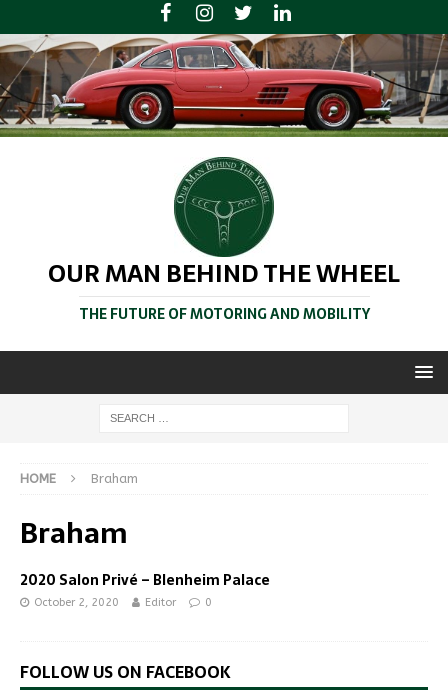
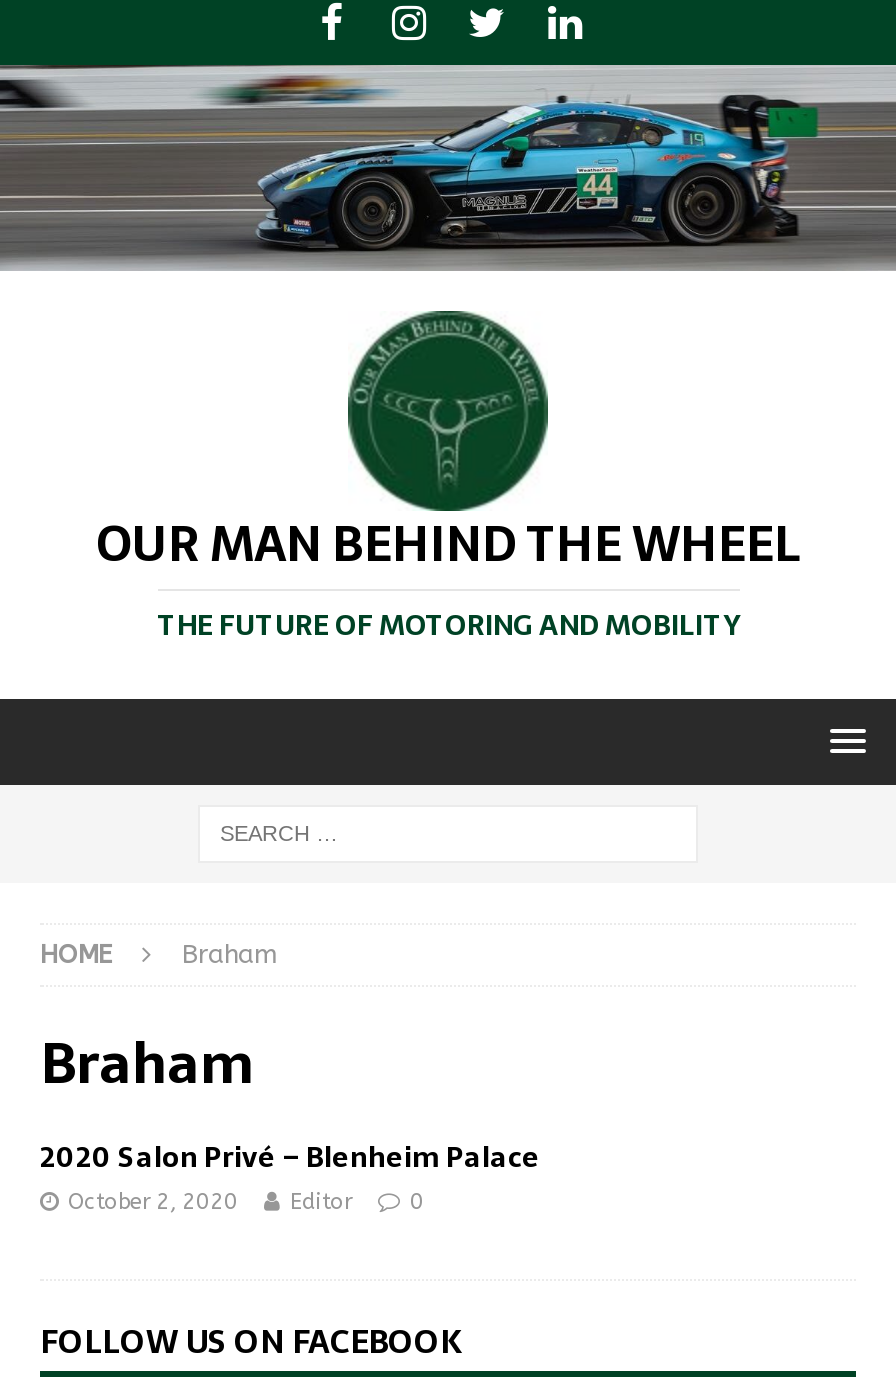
[3,33,445,138] [image] -> [6,63,890,271] [image]

